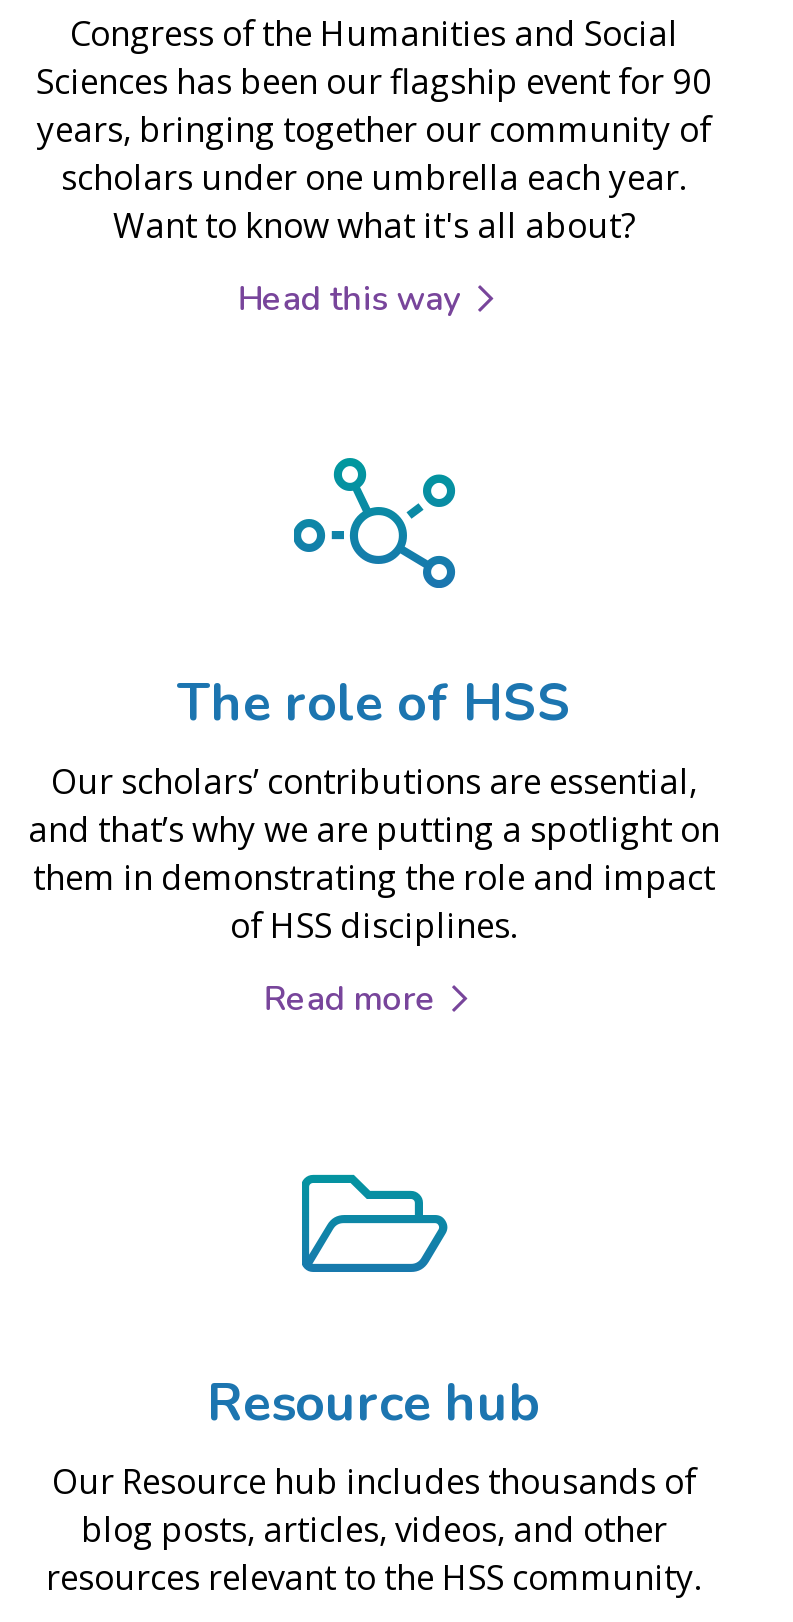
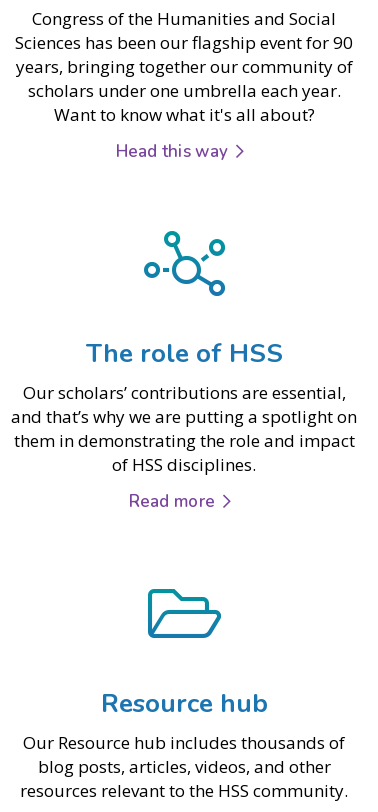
[306,1172,448,1248] [image] -> [148,588,222,637] [image]

